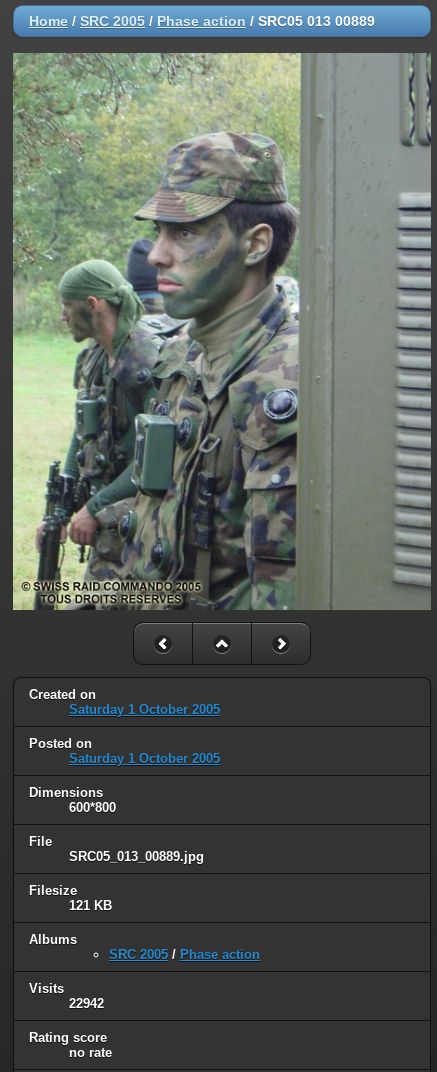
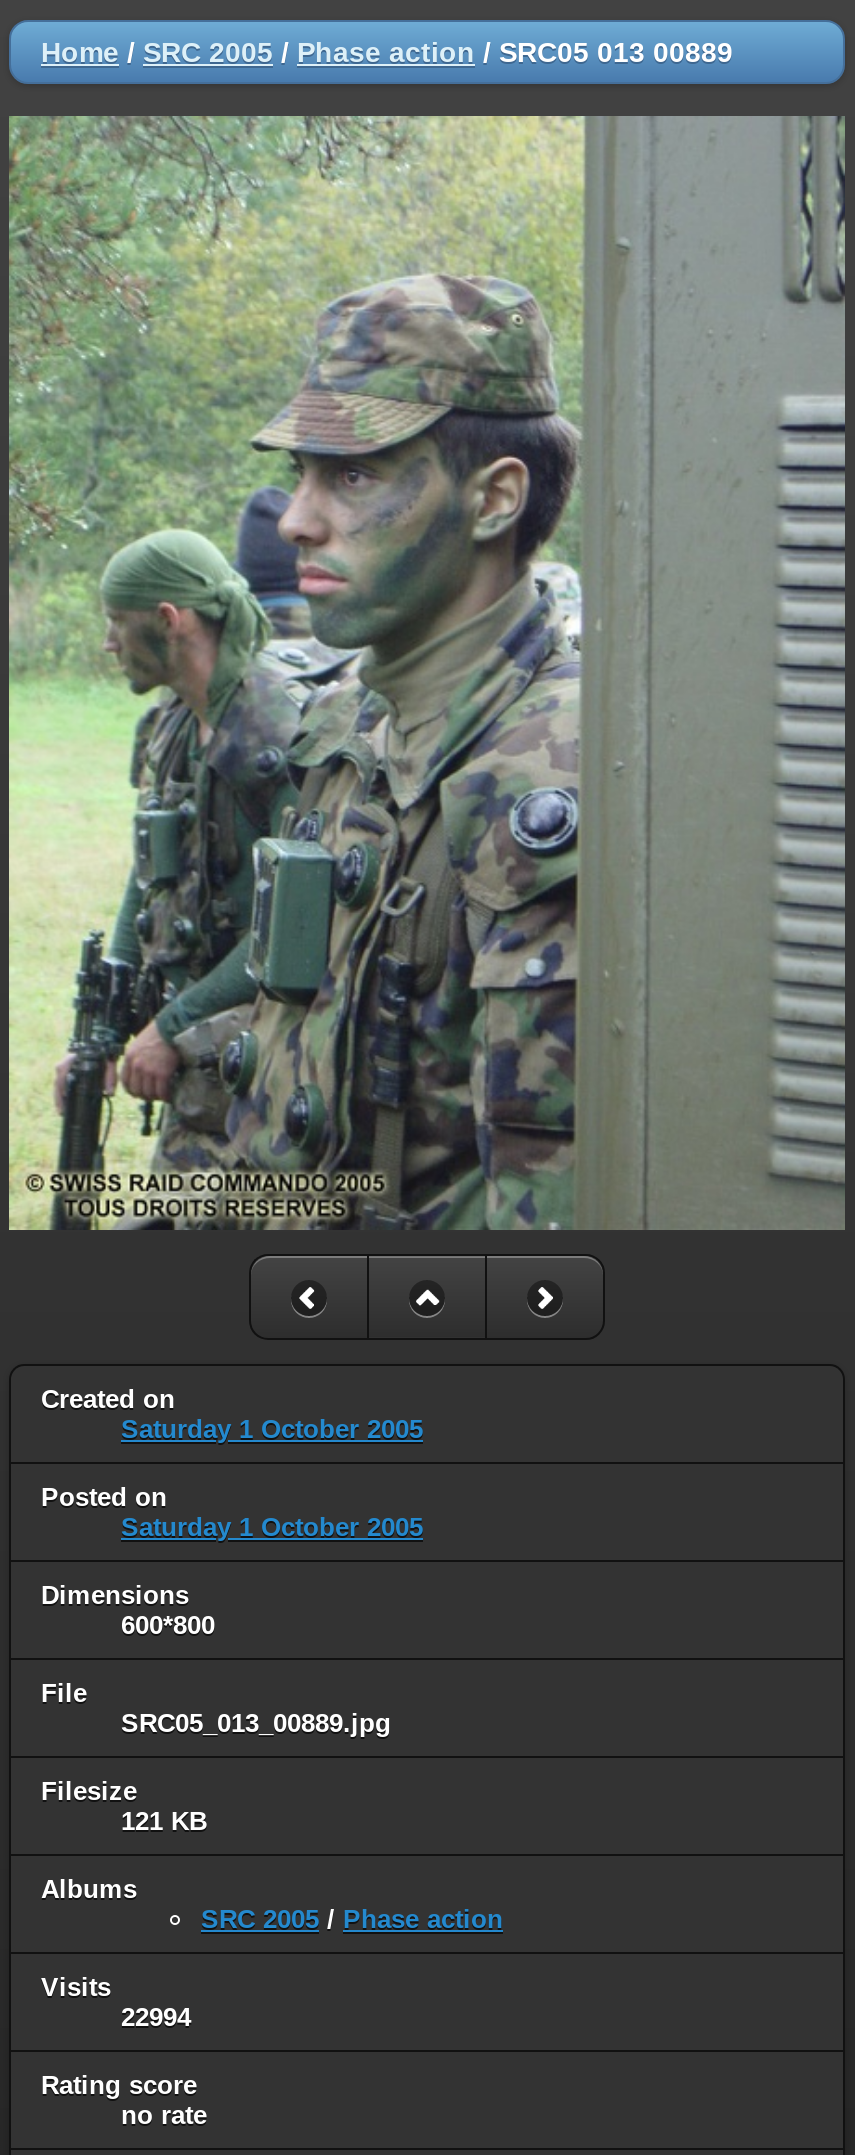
[69,996,104,1011] 22942 -> [121,2001,191,2031] 22994

